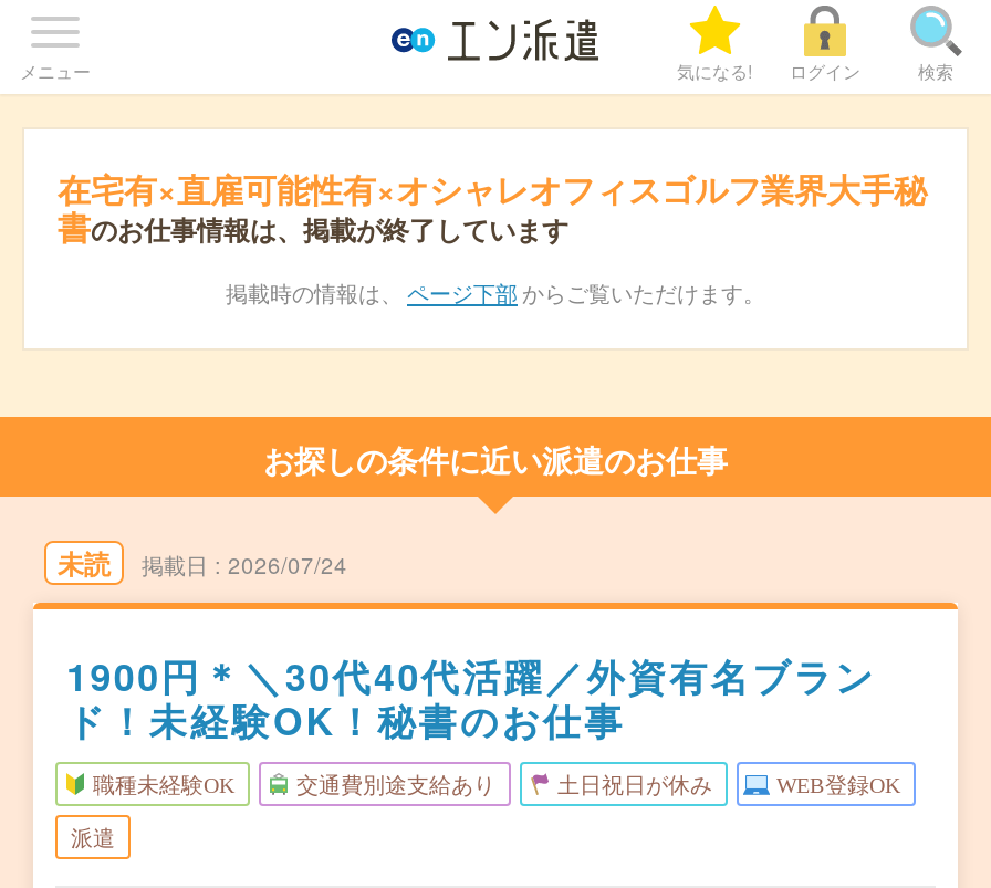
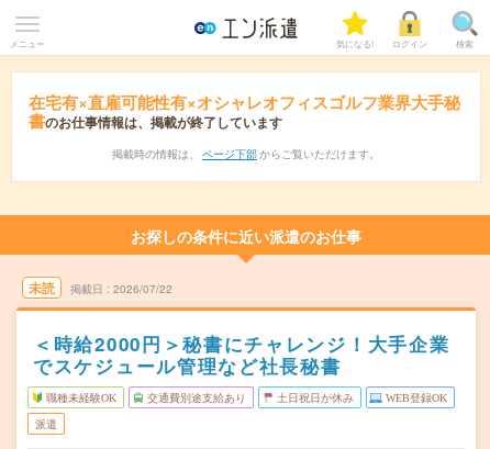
[228,550,347,581] 2026/07/24 -> [113,281,172,296] 2026/07/22
[66,649,876,746] 1900円＊＼30代40代活躍／外資有名ブラン | ド！未経験OK！秘書のお仕事 -> [33,330,450,379] ＜時給2000円＞秘書にチャレンジ！大手企業 | でスケジュール管理など社長秘書

